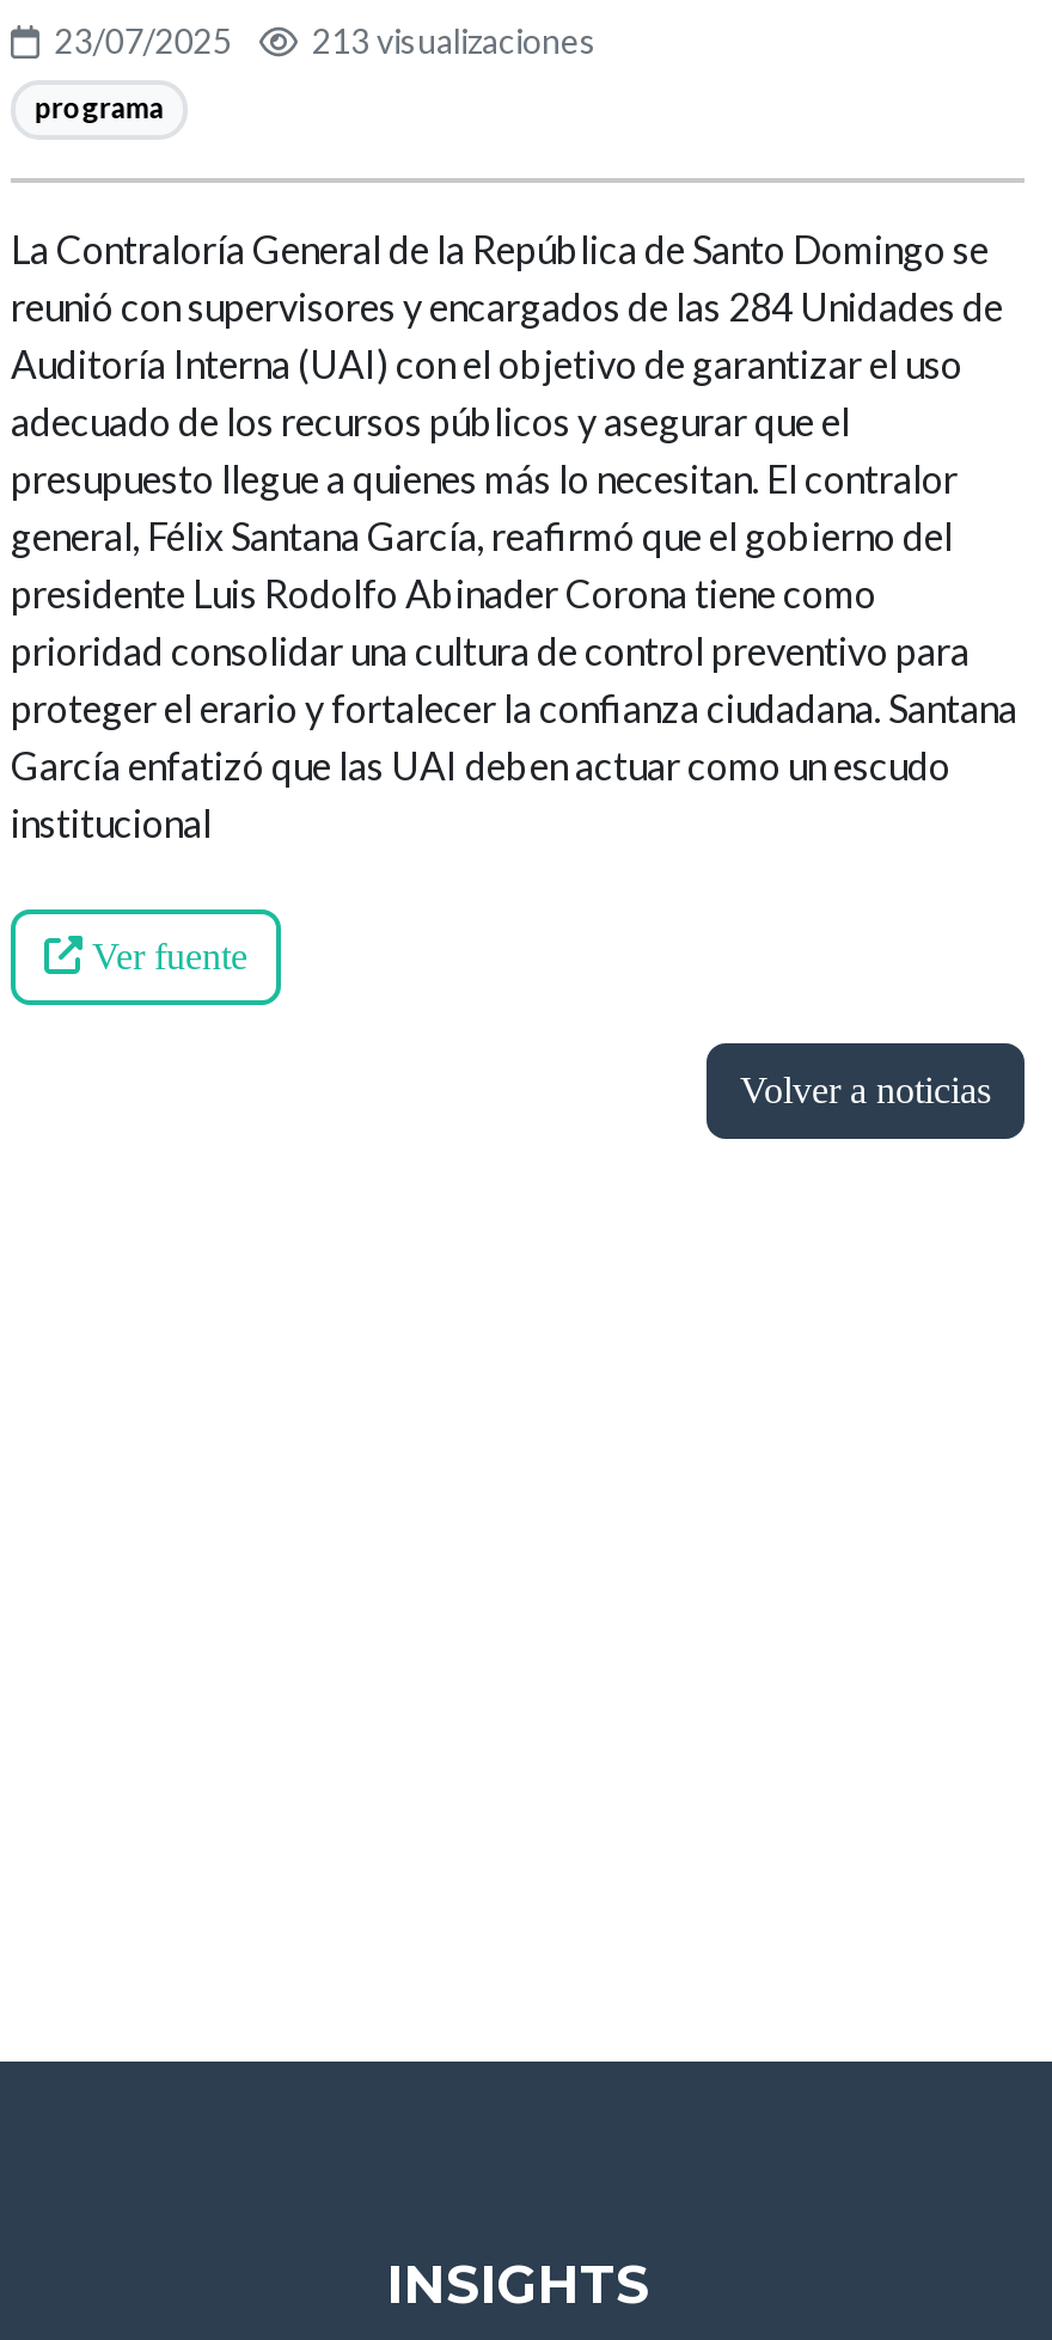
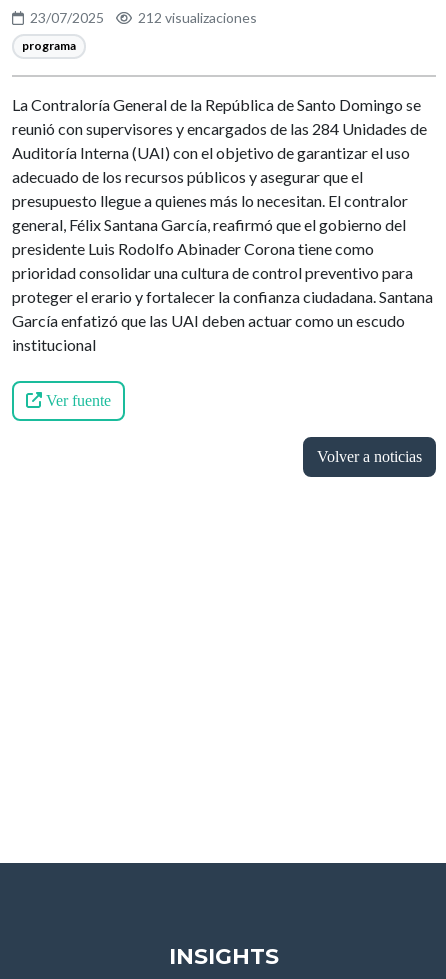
[298,21,597,62] 213 visualizaciones -> [132,9,257,26] 212 visualizaciones

